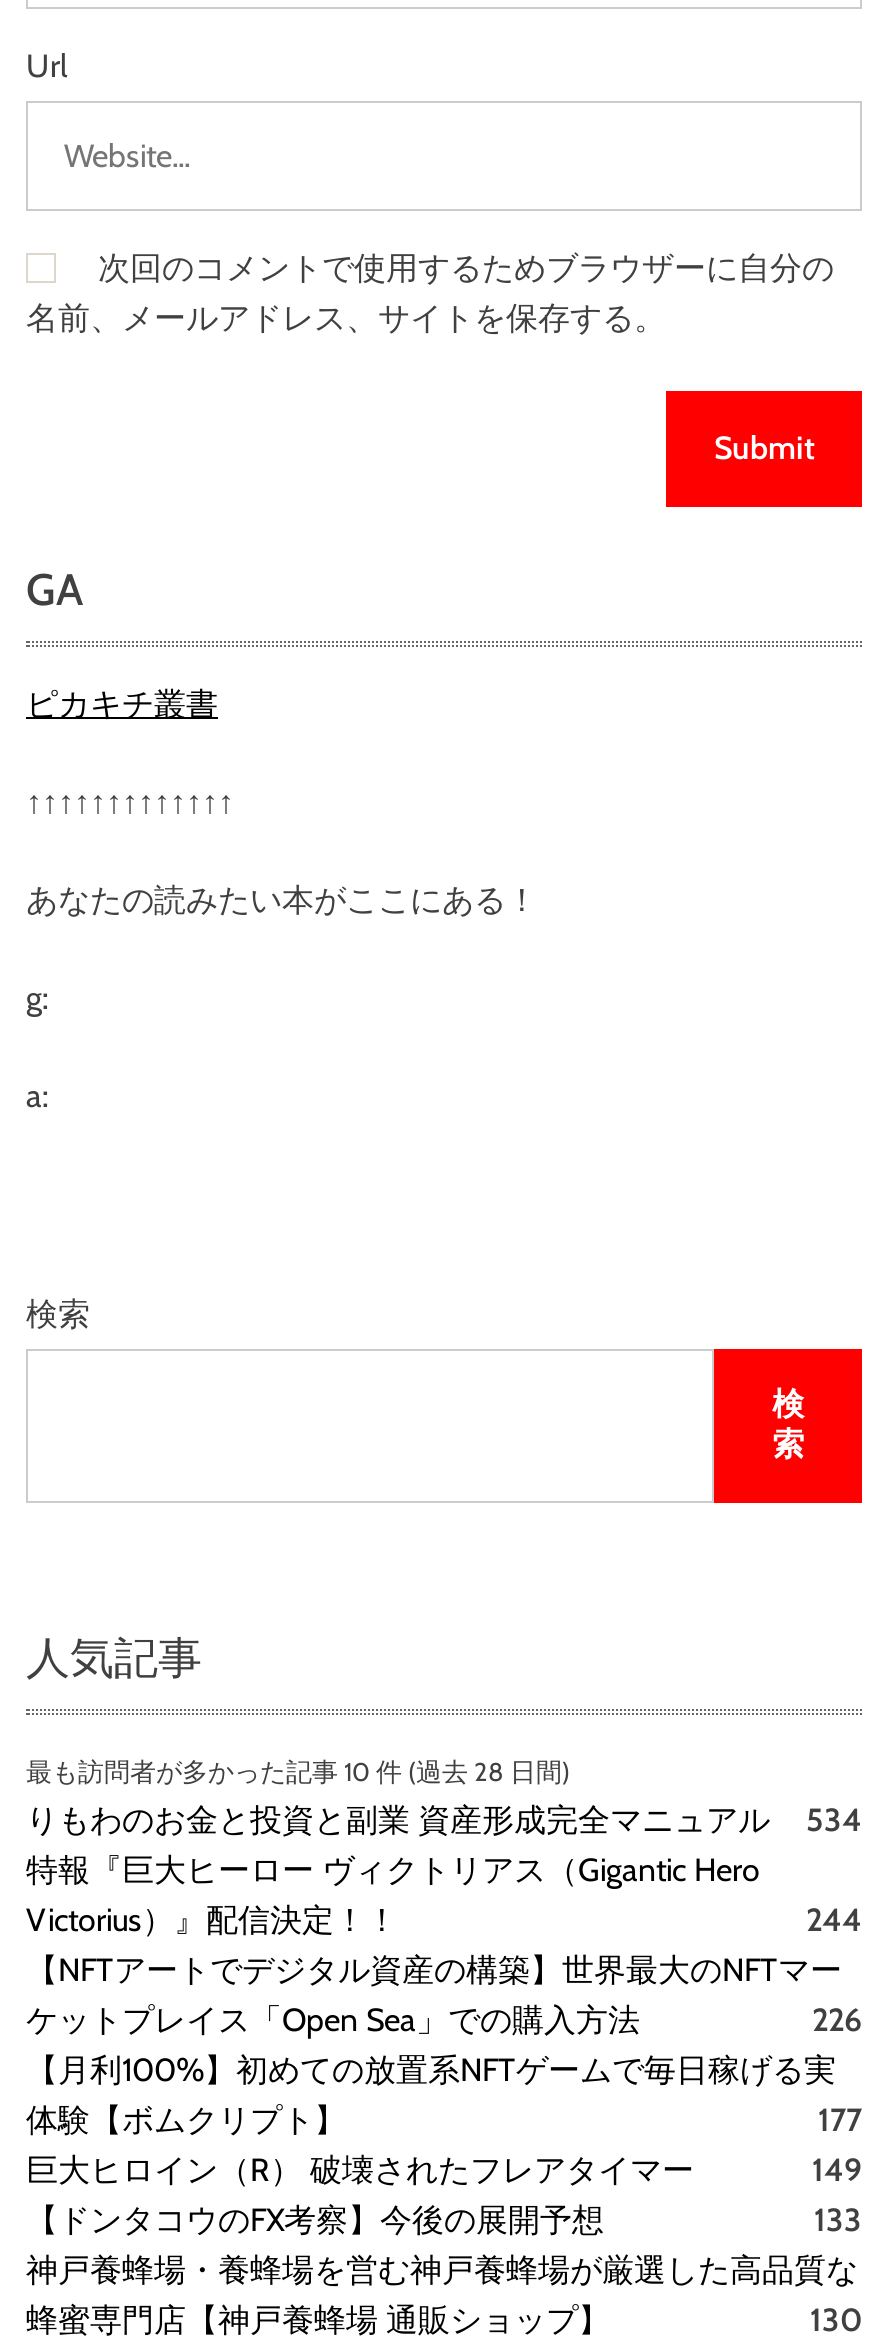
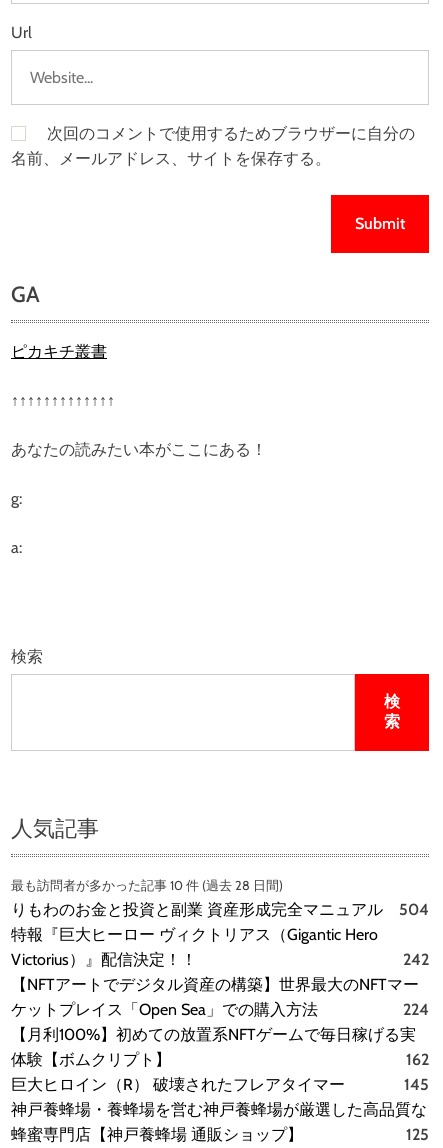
[26,1801,862,1839] りもわのお金と投資と副業 資産形成完全マニュアル 534 -> [11,900,429,919] りもわのお金と投資と副業 資産形成完全マニュアル 504
[806,1901,862,1939] 244 -> [403,950,429,969] 242
[812,2001,862,2039] 226 -> [403,1000,429,1019] 224
[818,2101,862,2139] 177 -> [406,1050,429,1069] 162
[26,2151,862,2239] 149 | 【ドンタコウのFX考察】今後の展開予想 | 133 -> [404,1075,429,1094] 145
[810,2301,862,2339] 130 -> [406,1125,429,1144] 125

